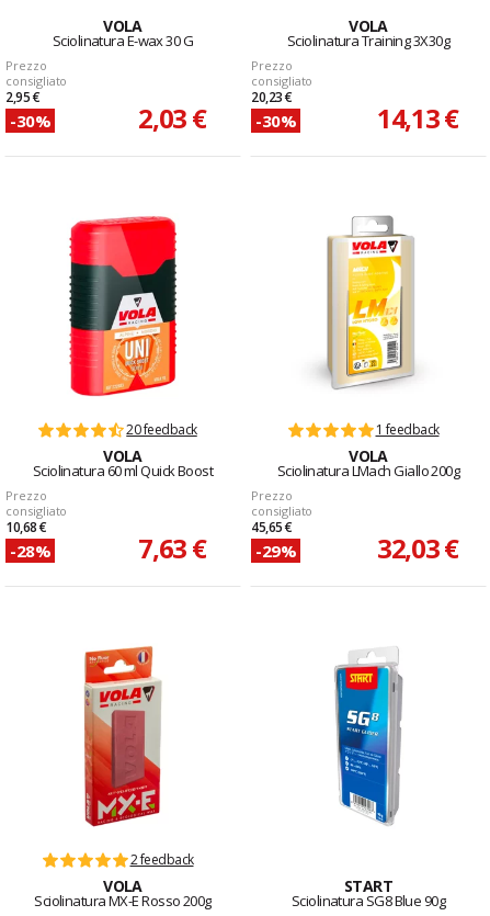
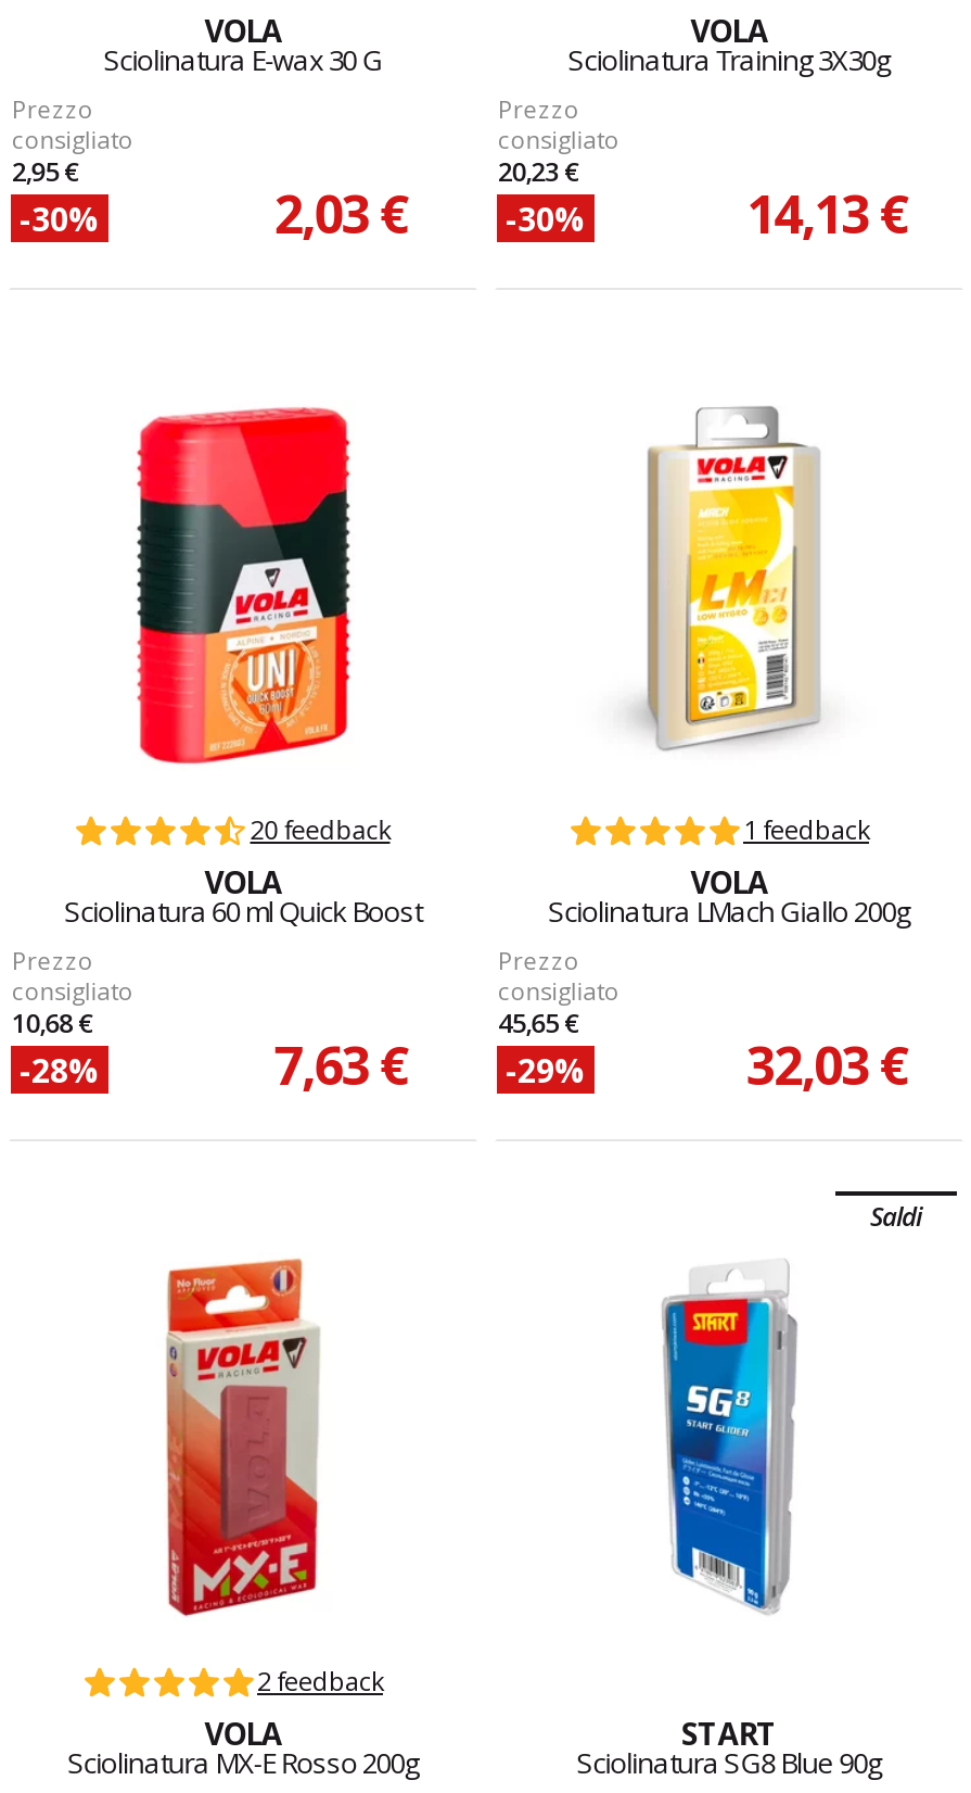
none -> [870,1199,921,1235] Saldi

